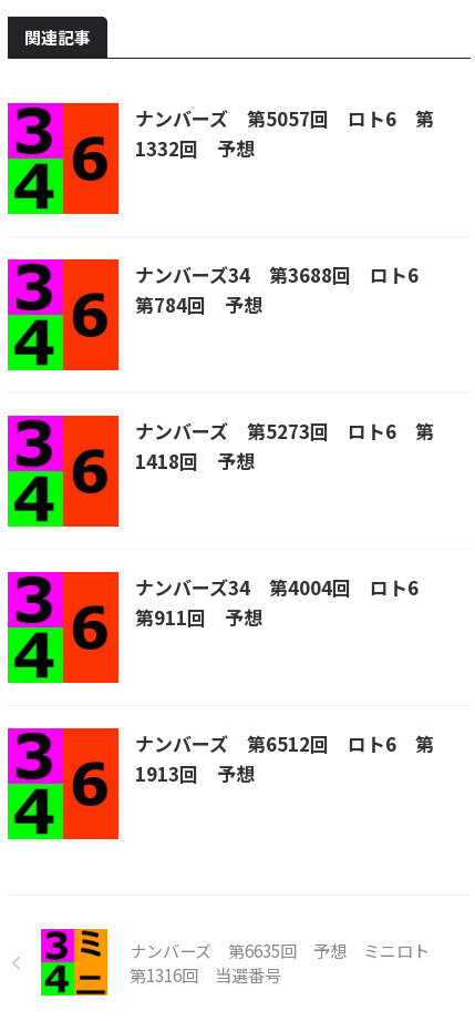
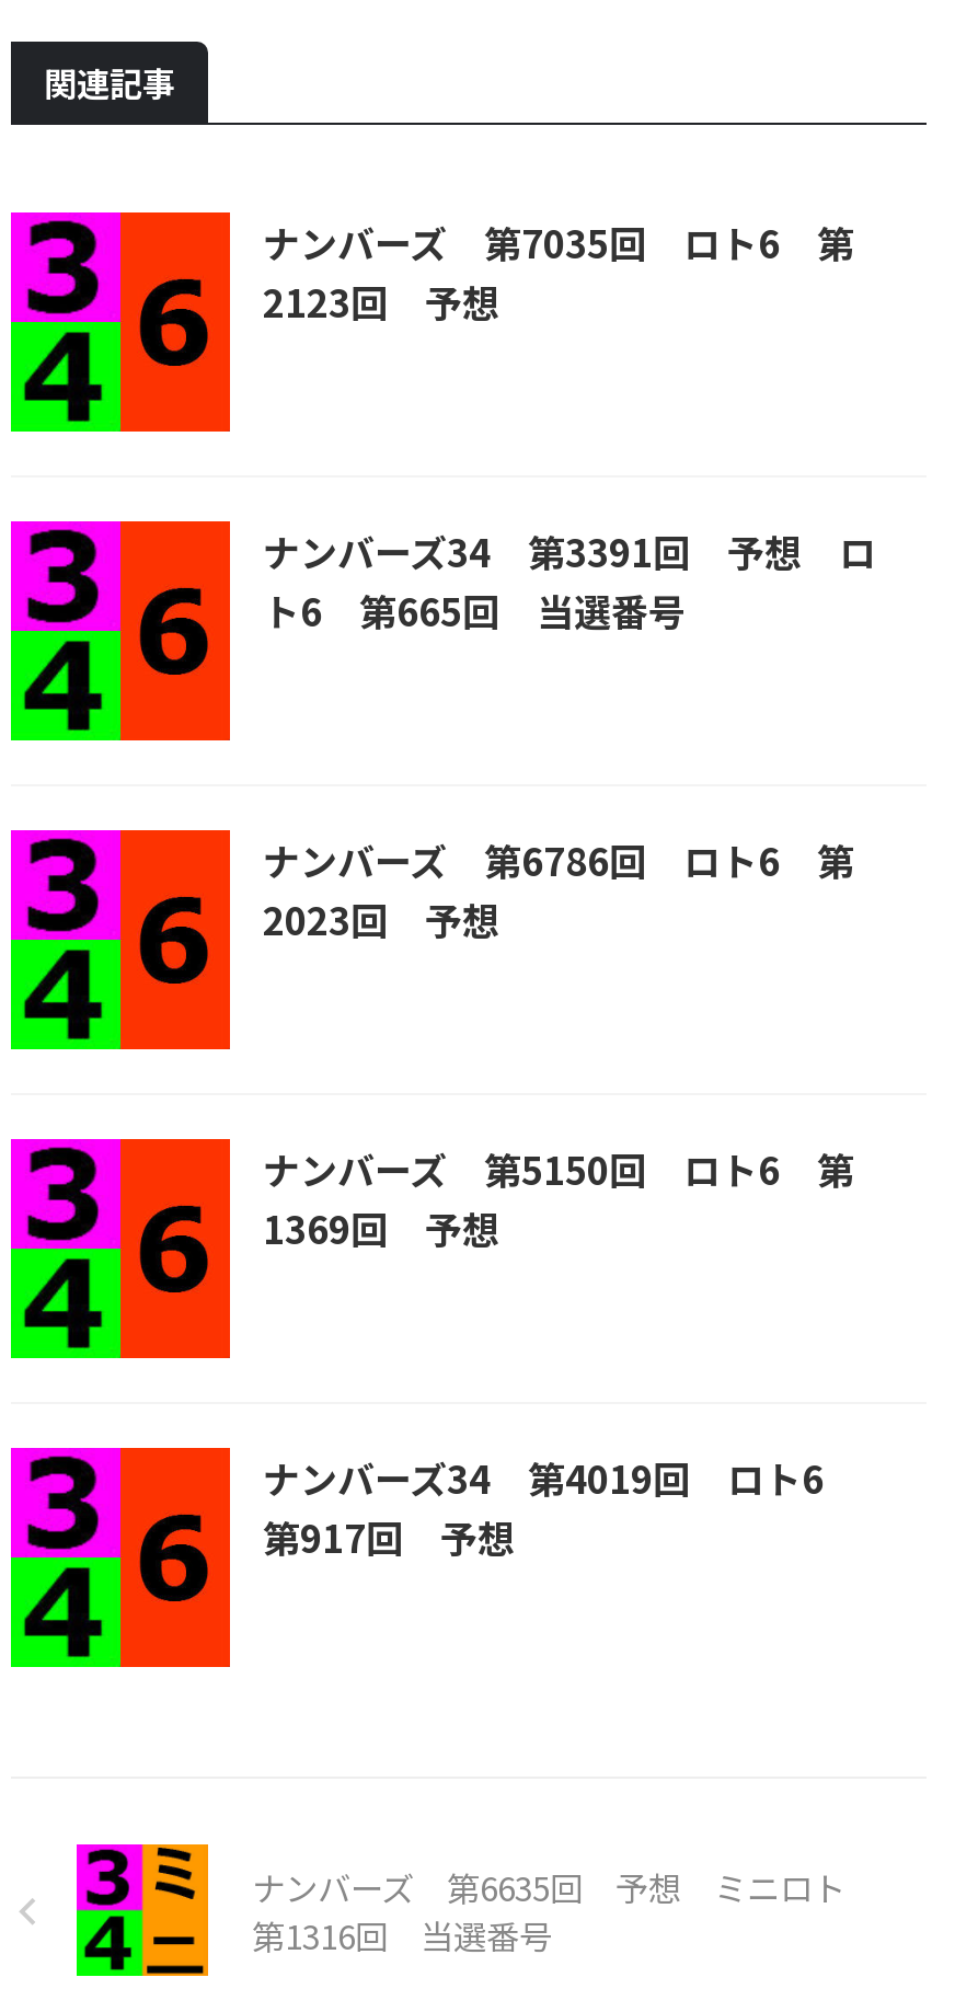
[135,104,434,162] ナンバーズ 第5057回 ロト6 第 | 1332回 予想 -> [263,215,854,329] ナンバーズ 第7035回 ロト6 第 | 2123回 予想
[135,261,437,318] ナンバーズ34 第3688回 ロト6 | 第784回 予想 -> [263,524,876,637] ナンバーズ34 第3391回 予想 ロ | ト6 第665回 当選番号
[135,417,434,474] ナンバーズ 第5273回 ロト6 第 | 1418回 予想 -> [263,832,854,946] ナンバーズ 第6786回 ロト6 第 | 2023回 予想
[135,573,437,631] ナンバーズ34 第4004回 ロト6 | 第911回 予想 -> [263,1141,854,1255] ナンバーズ 第5150回 ロト6 第 | 1369回 予想
[135,729,434,787] ナンバーズ 第6512回 ロト6 第 | 1913回 予想 -> [263,1450,861,1564] ナンバーズ34 第4019回 ロト6 | 第917回 予想

